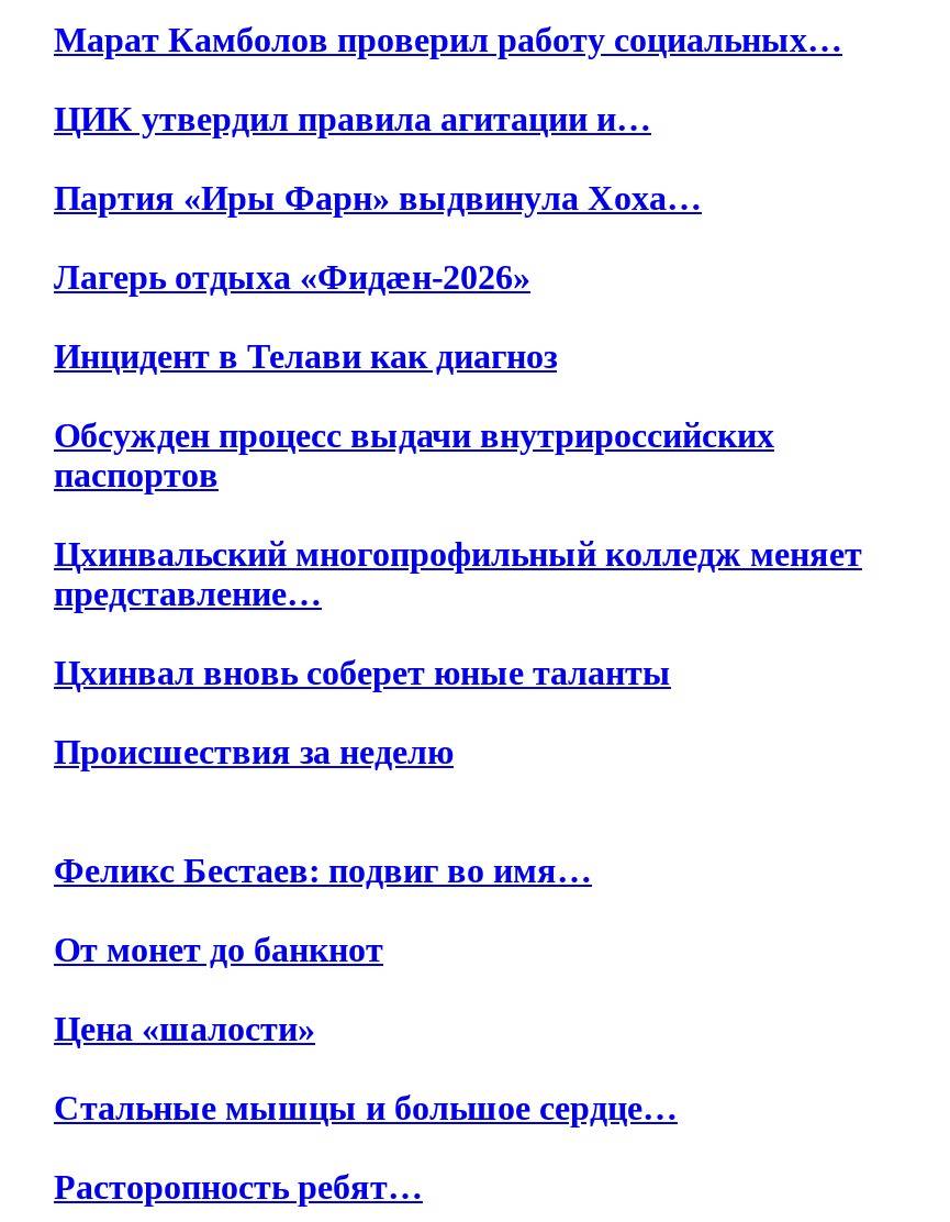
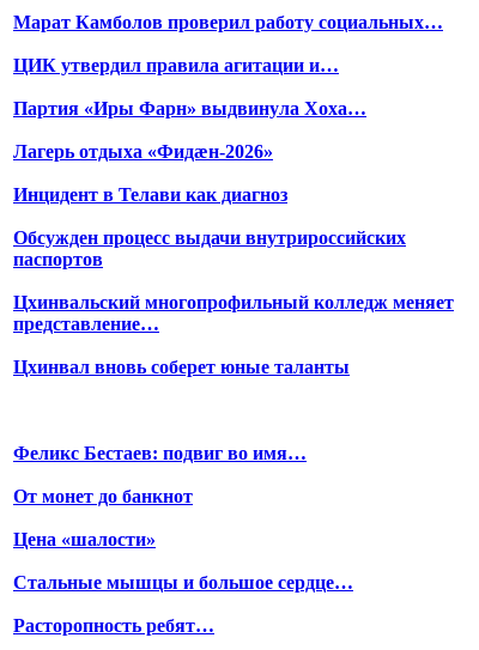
[54,733,454,771] Происшествия за неделю -> none

